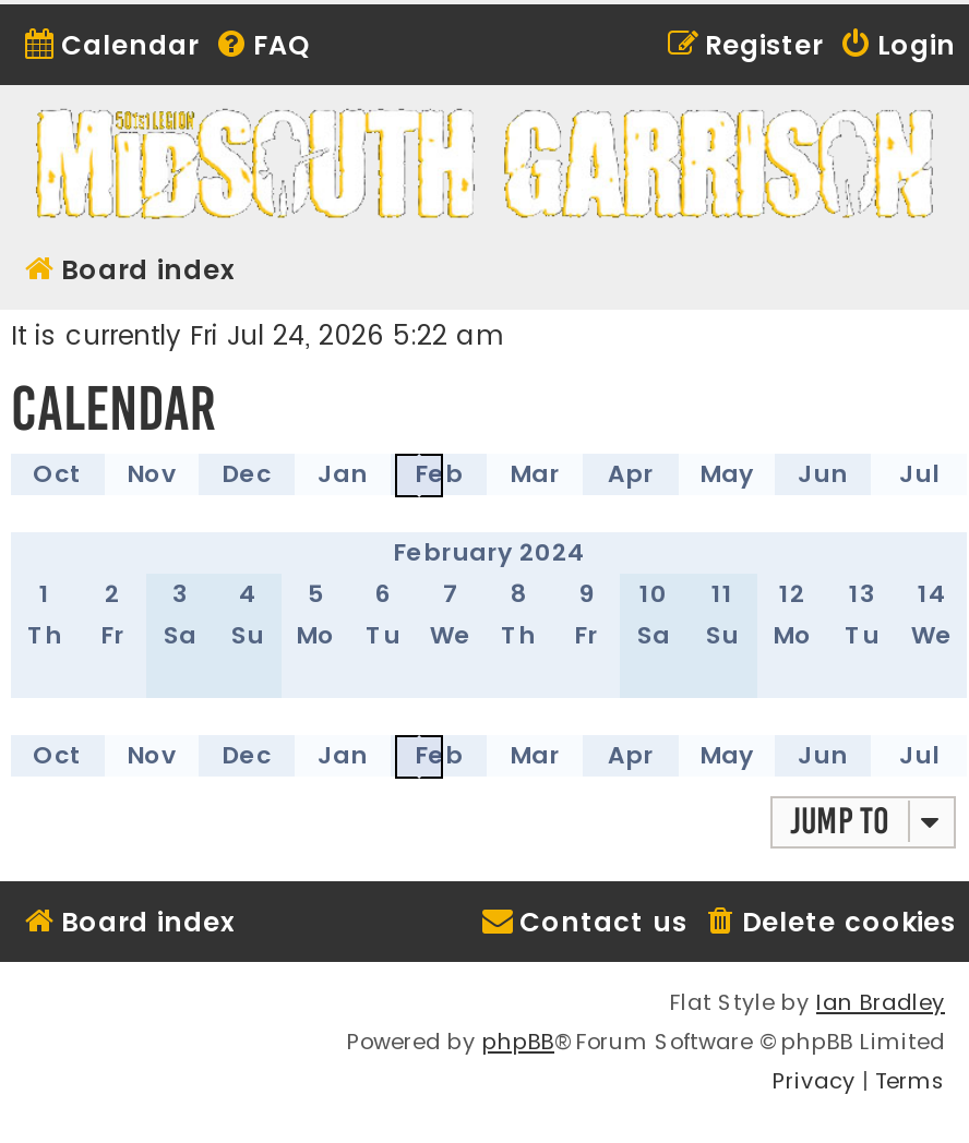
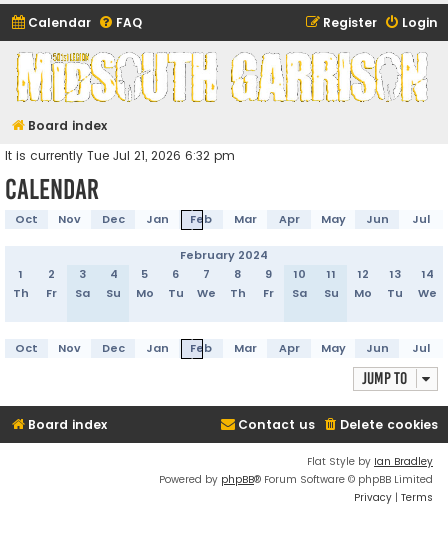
[11,317,504,354] It is currently Fri Jul 24, 2026 5:22 am -> [5,147,235,164] It is currently Tue Jul 21, 2026 6:32 pm

